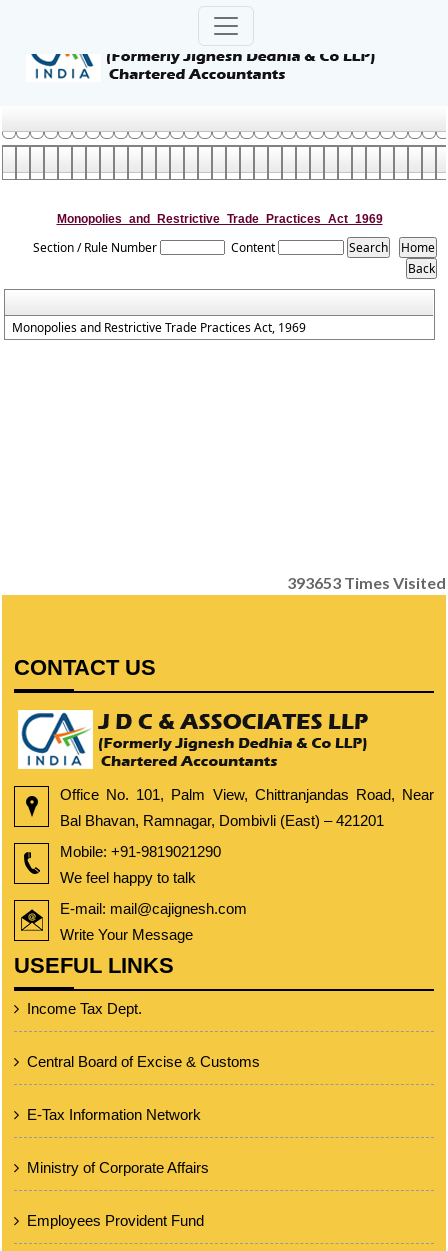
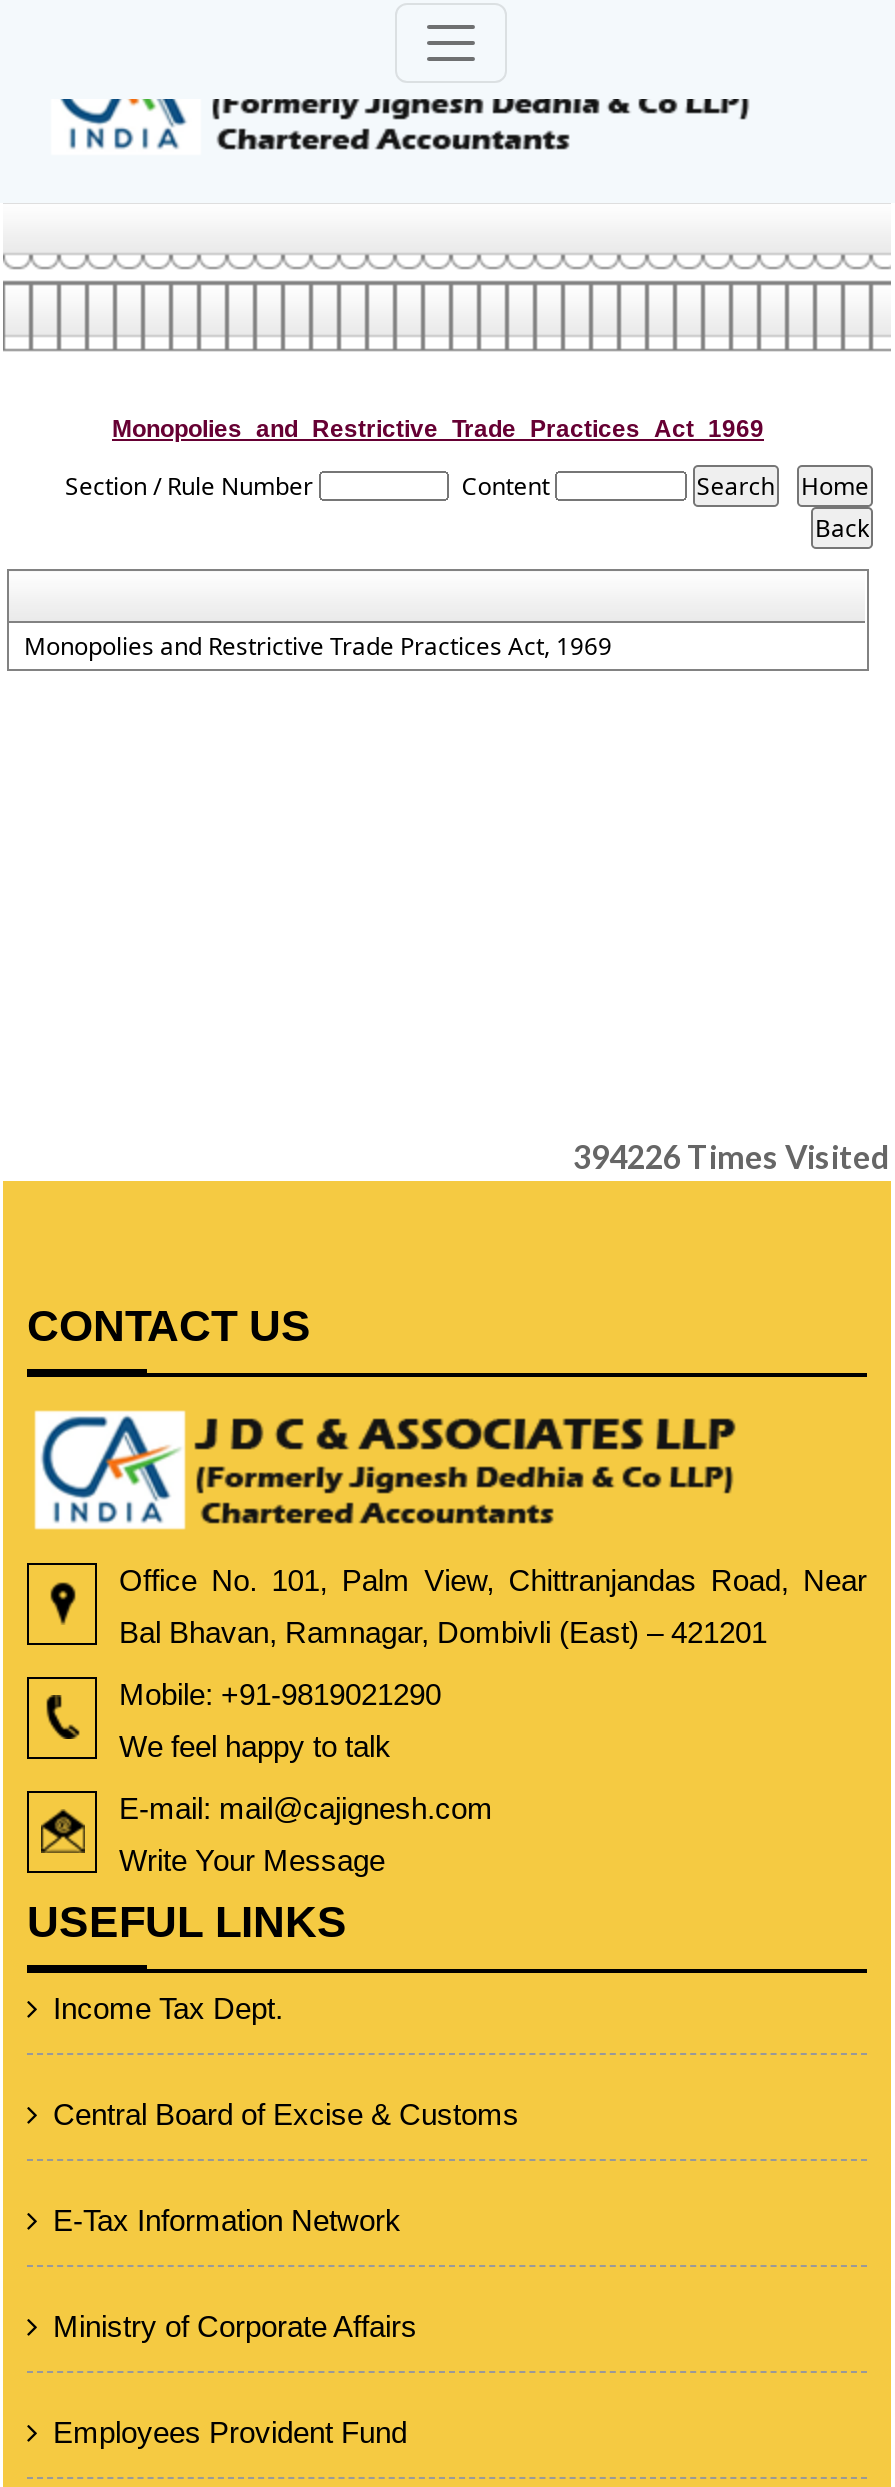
[287,573,446,592] 393653 Times Visited -> [573,1137,891,1175] 394226 Times Visited

